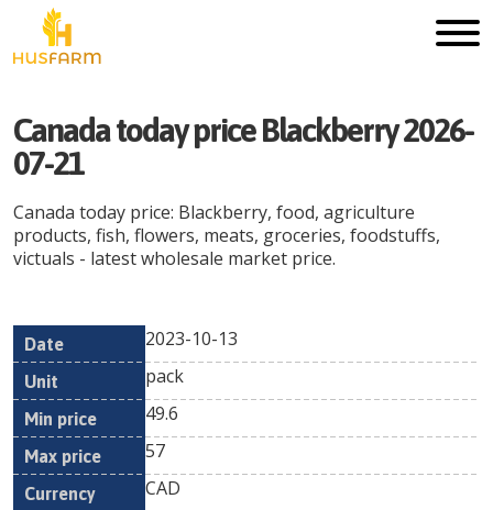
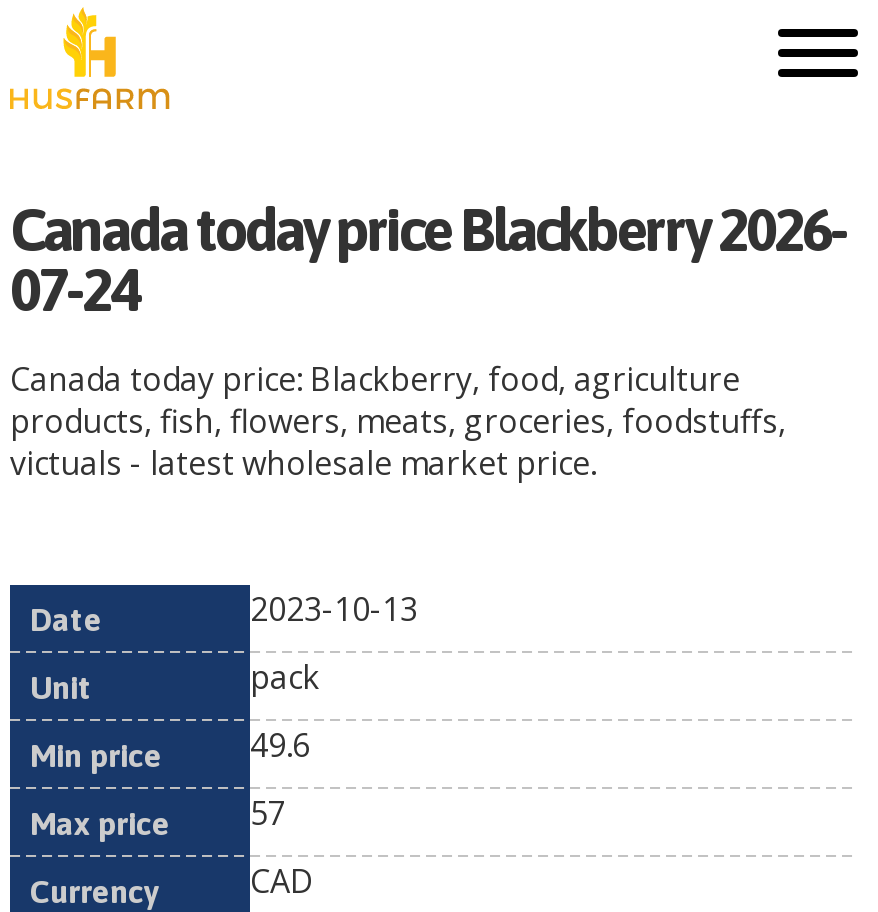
[13,144,84,181] 07-21 -> [10,255,138,323] 07-24

